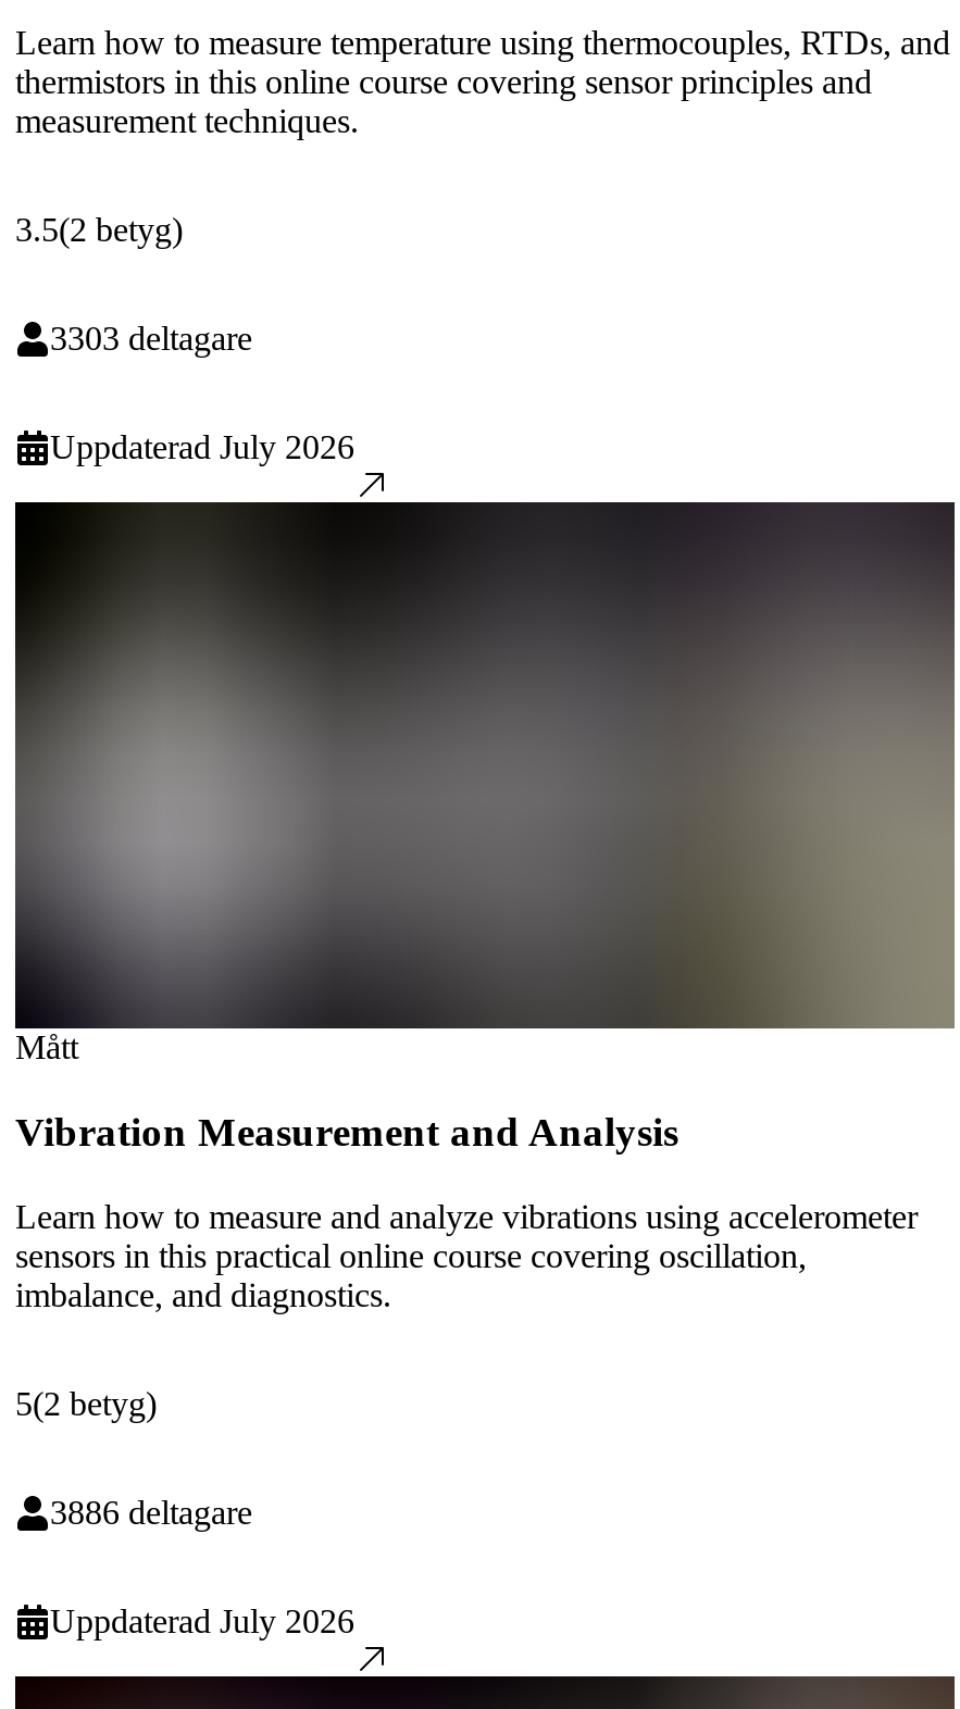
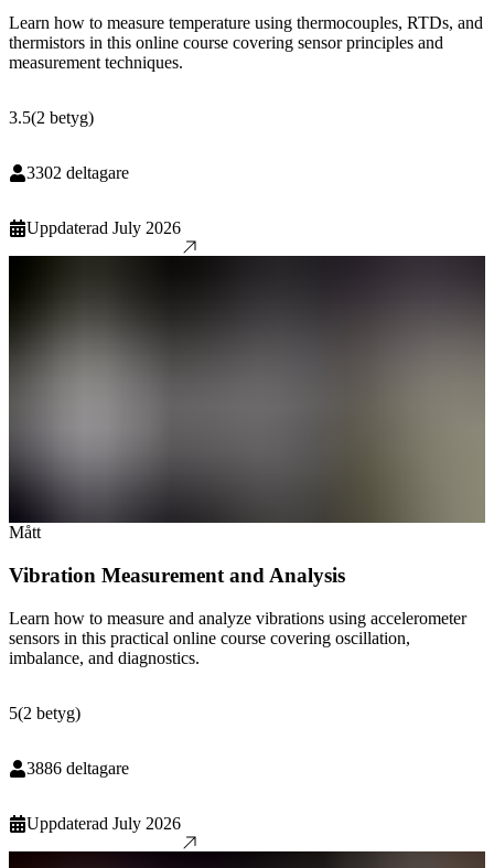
[50,319,252,356] 3303 deltagare -> [26,163,129,182] 3302 deltagare

